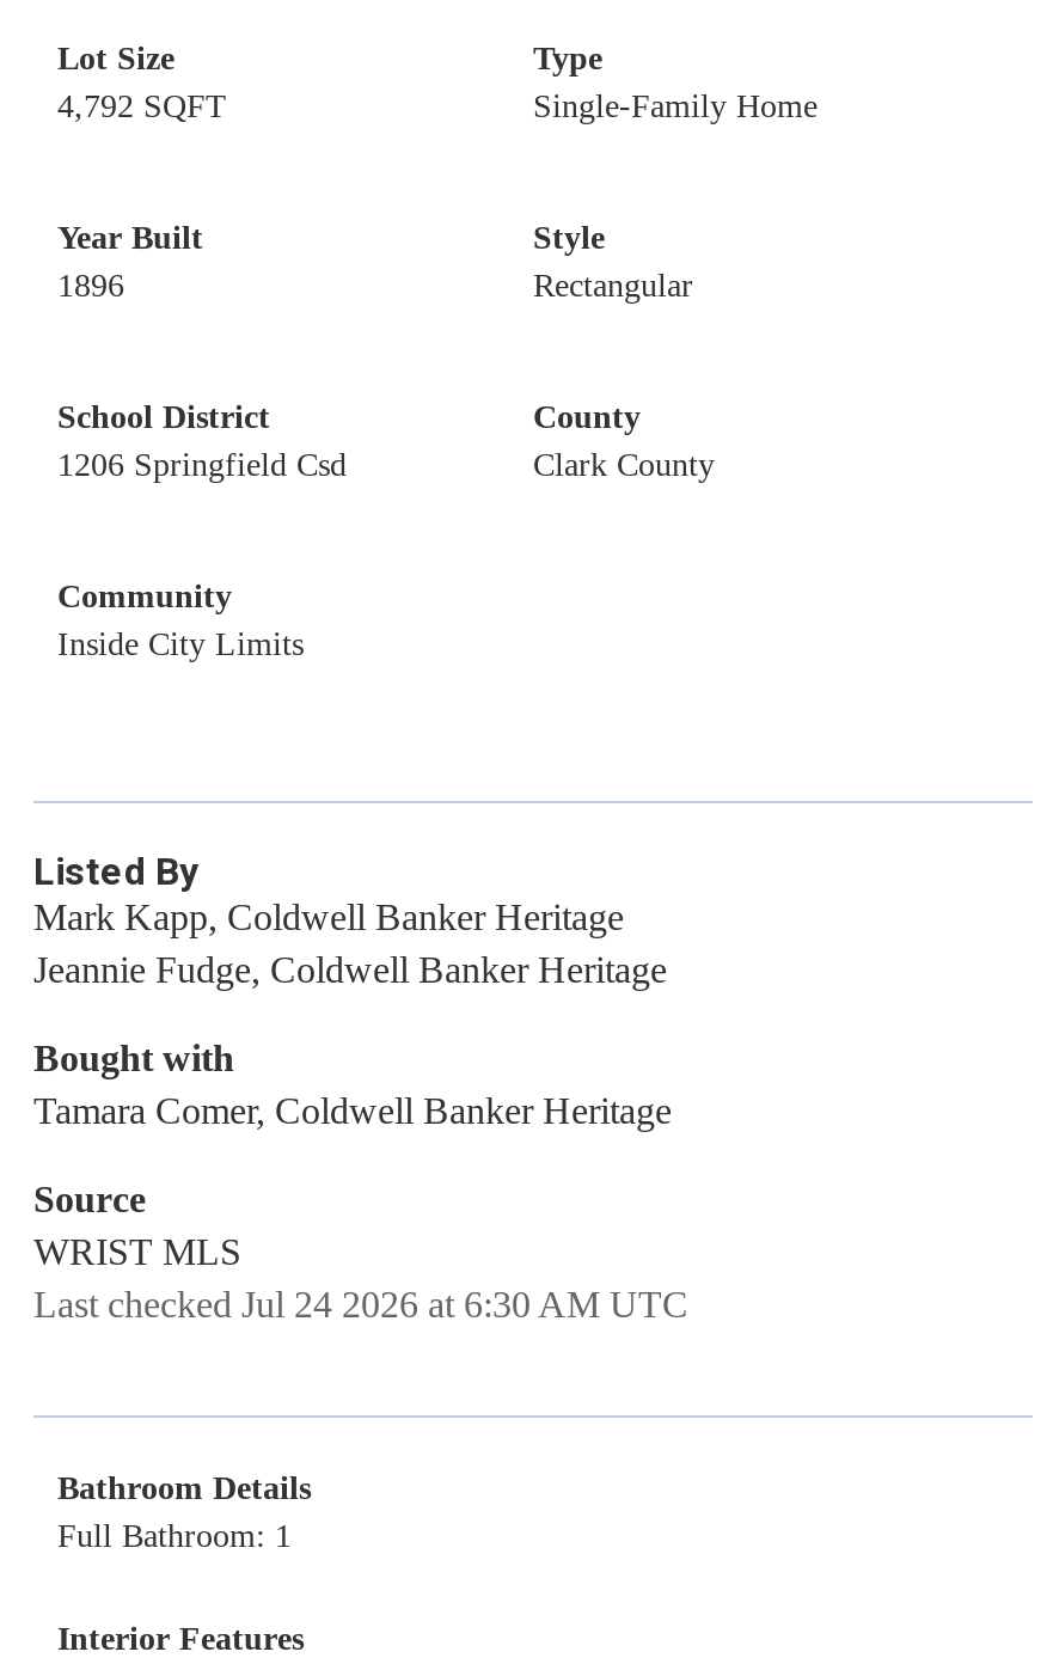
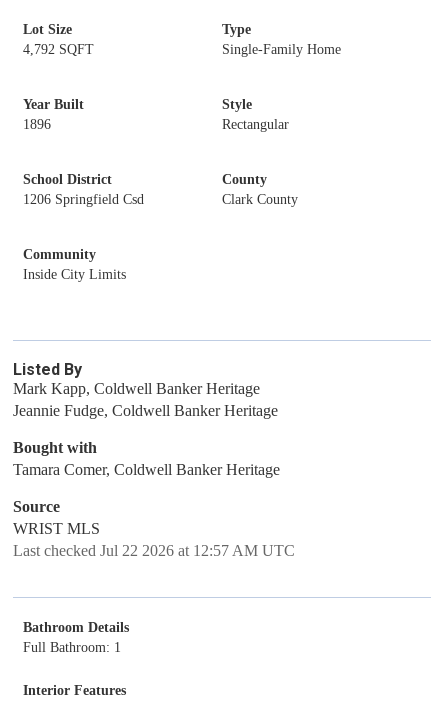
[33,1284,688,1325] Last checked Jul 24 2026 at 6:30 AM UTC -> [13,542,295,559] Last checked Jul 22 2026 at 12:57 AM UTC

